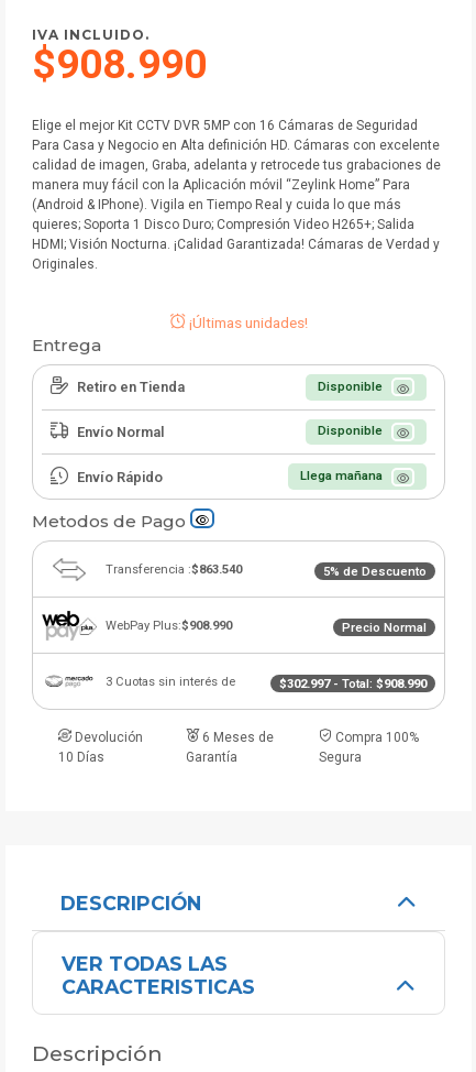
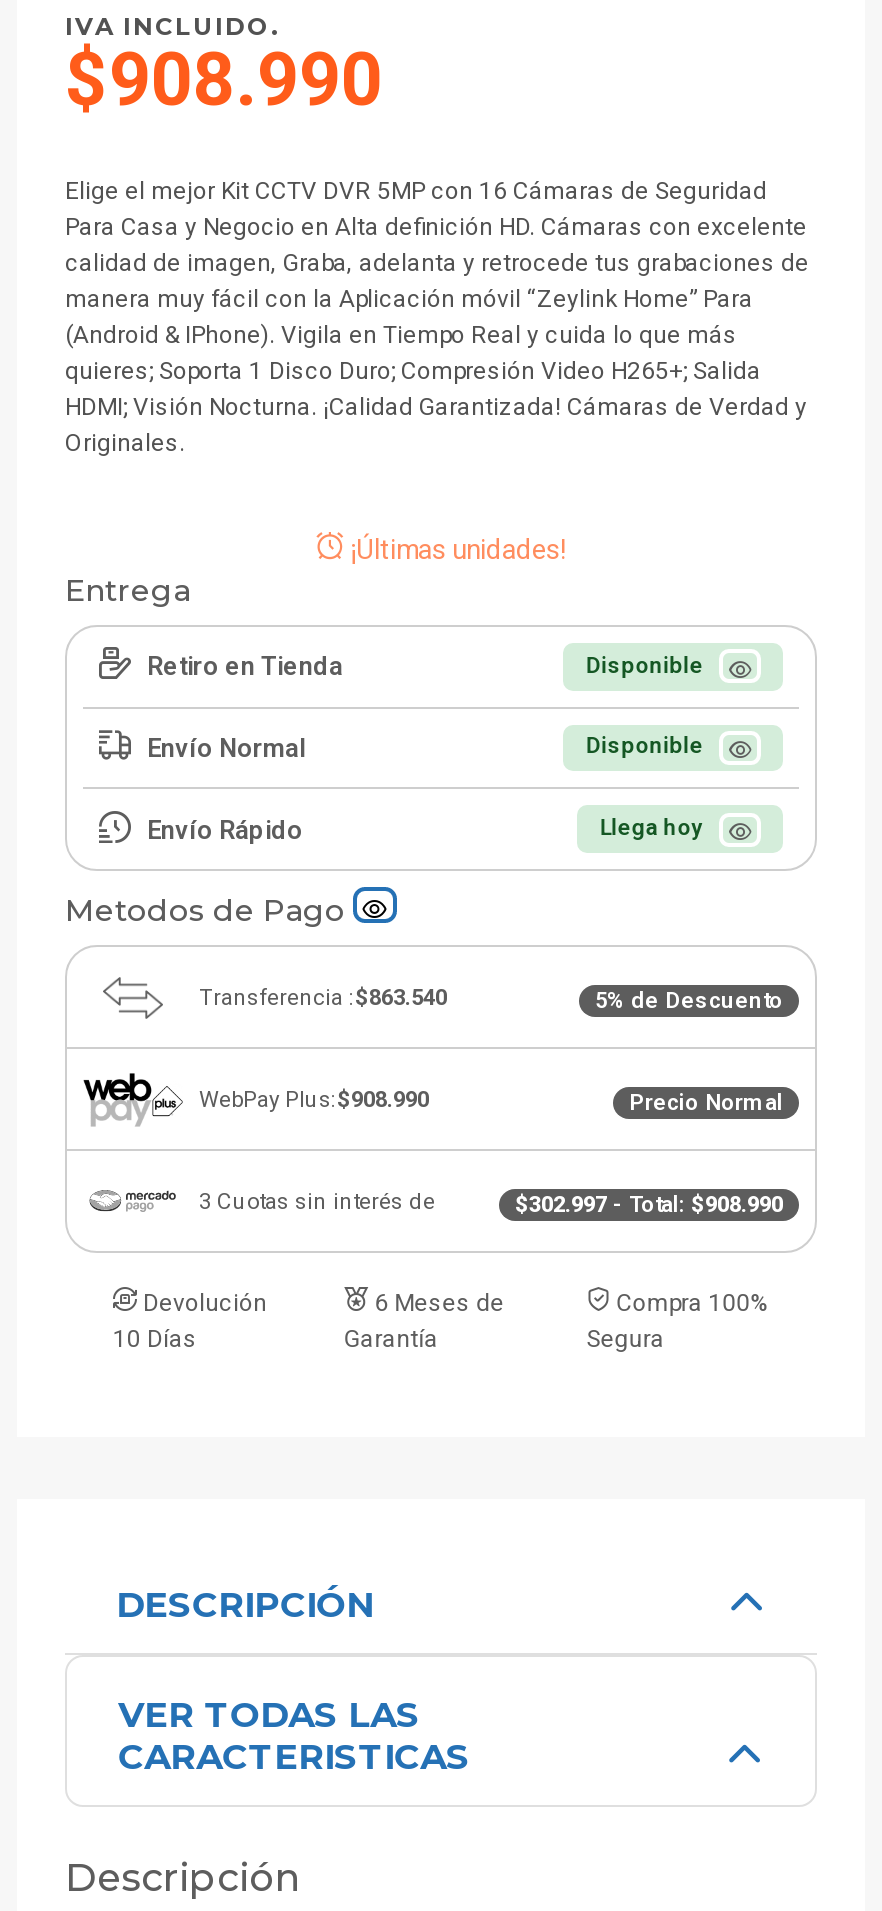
[300,469,383,484] Llega mañana -> [599,816,703,842] Llega hoy

